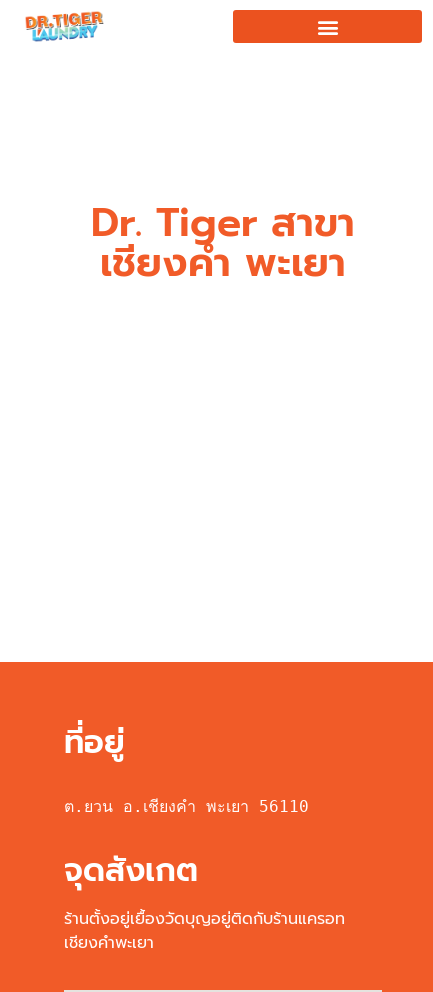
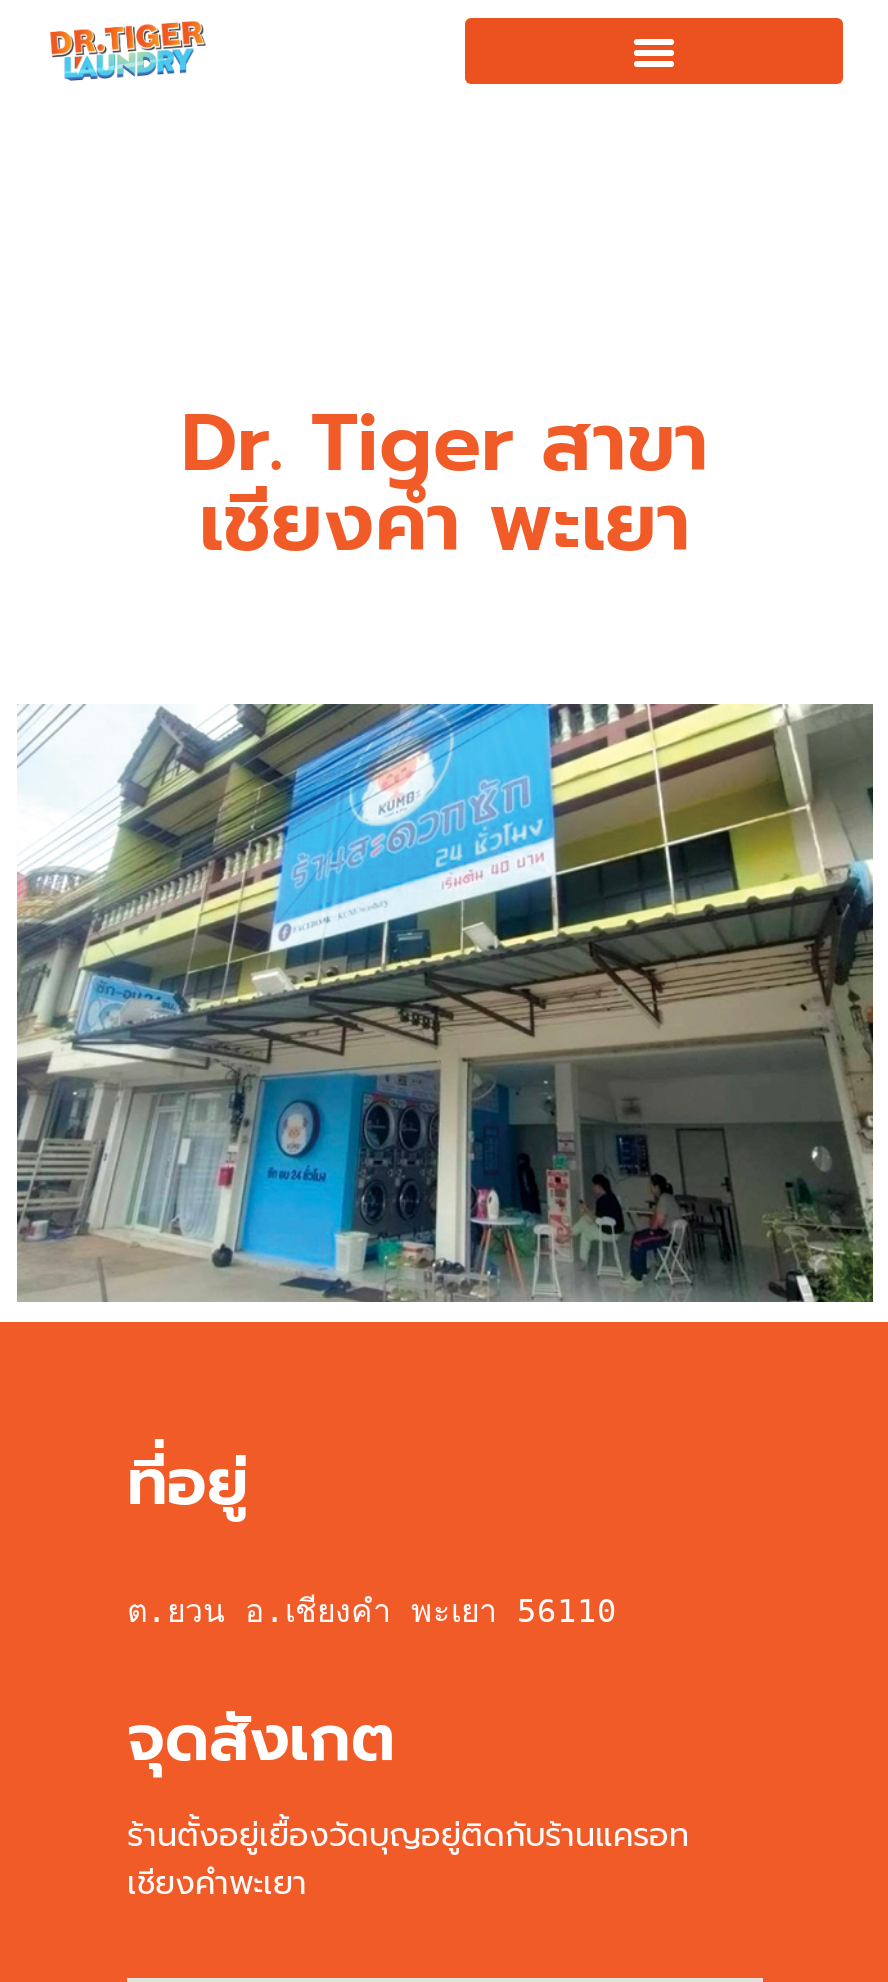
none -> [15,702,875,1304] [image]

